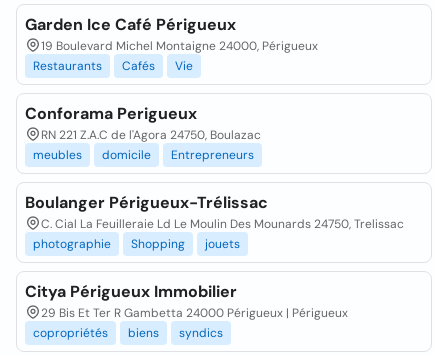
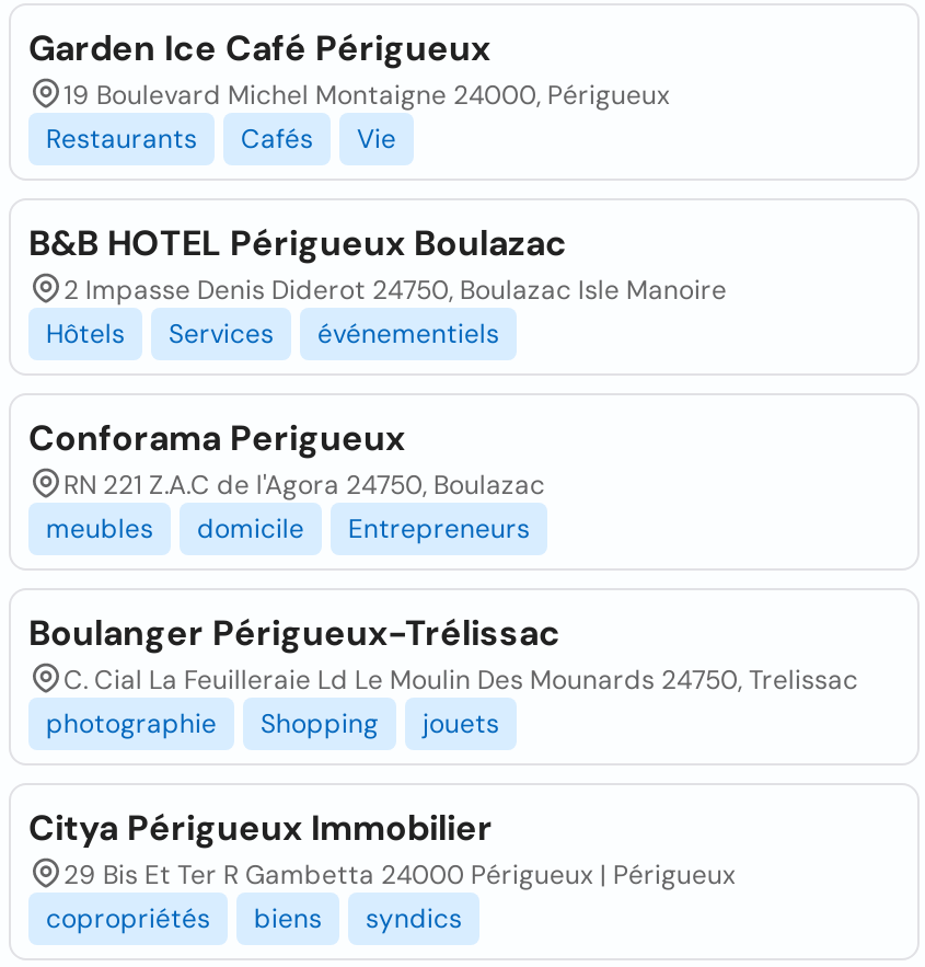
none -> [28,220,727,352] B&B HOTEL Périgueux Boulazac | 2 Impasse Denis Diderot 24750, Boulazac Isle Manoire | Hôtels | Services | événementiels

